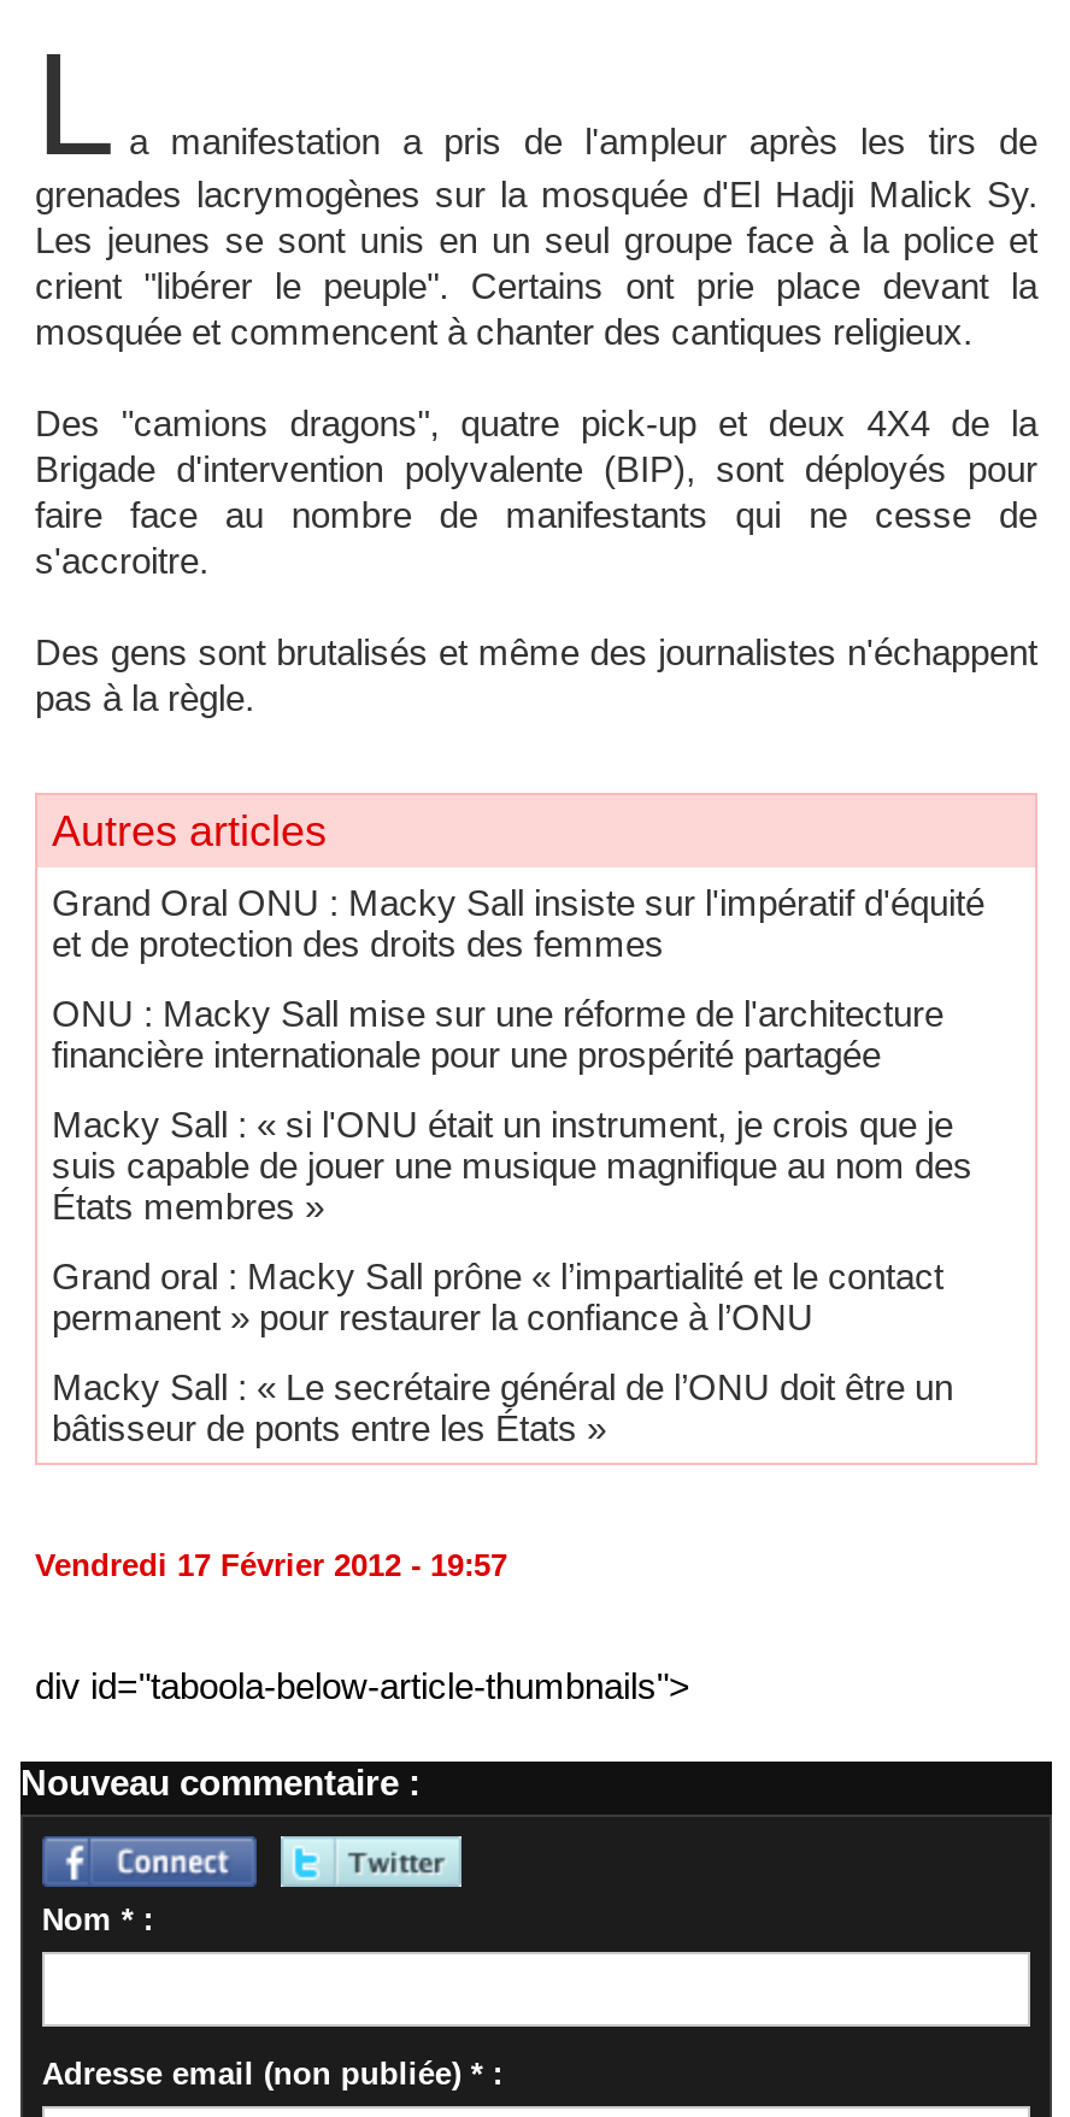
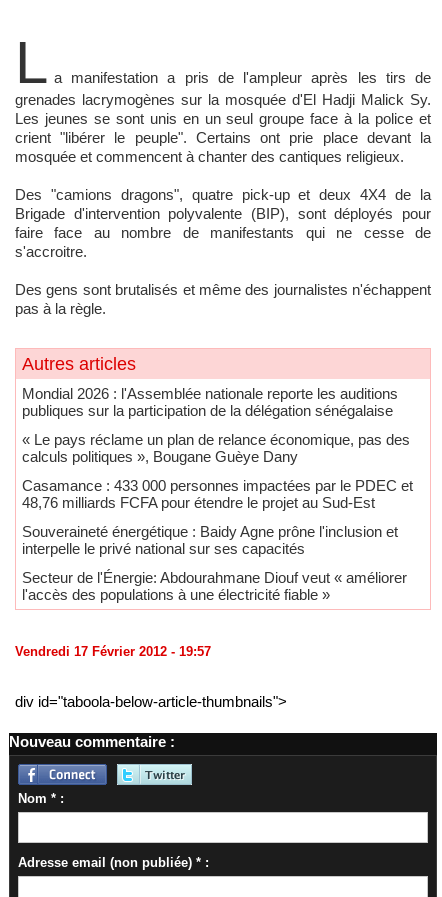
[52,883,984,965] Grand Oral ONU : Macky Sall insiste sur l'impératif d'équité | et de protection des droits des femmes -> [22,385,398,419] Mondial 2026 : l'Assemblée nationale reporte les auditions | publiques sur la participation de la délégation sénégalaise
[52,994,943,1076] ONU : Macky Sall mise sur une réforme de l'architecture | financière internationale pour une prospérité partagée -> [22,431,410,465] « Le pays réclame un plan de relance économique, pas des | calculs politiques », Bougane Guèye Dany
[52,1105,972,1228] Macky Sall : « si l'ONU était un instrument, je crois que je | suis capable de jouer une musique magnifique au nom des | États membres » -> [22,477,413,511] Casamance : 433 000 personnes impactées par le PDEC et | 48,76 milliards FCFA pour étendre le projet au Sud-Est
[52,1256,943,1338] Grand oral : Macky Sall prône « l’impartialité et le contact | permanent » pour restaurer la confiance à l’ONU -> [22,523,398,557] Souveraineté énergétique : Baidy Agne prône l'inclusion et | interpelle le privé national sur ses capacités
[52,1367,953,1449] Macky Sall : « Le secrétaire général de l’ONU doit être un | bâtisseur de ponts entre les États » -> [22,569,407,603] Secteur de l'Énergie: Abdourahmane Diouf veut « améliorer | l'accès des populations à une électricité fiable »

